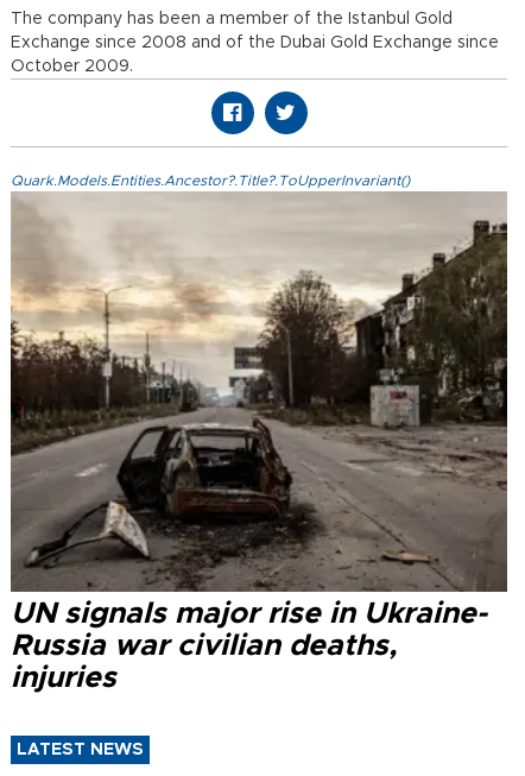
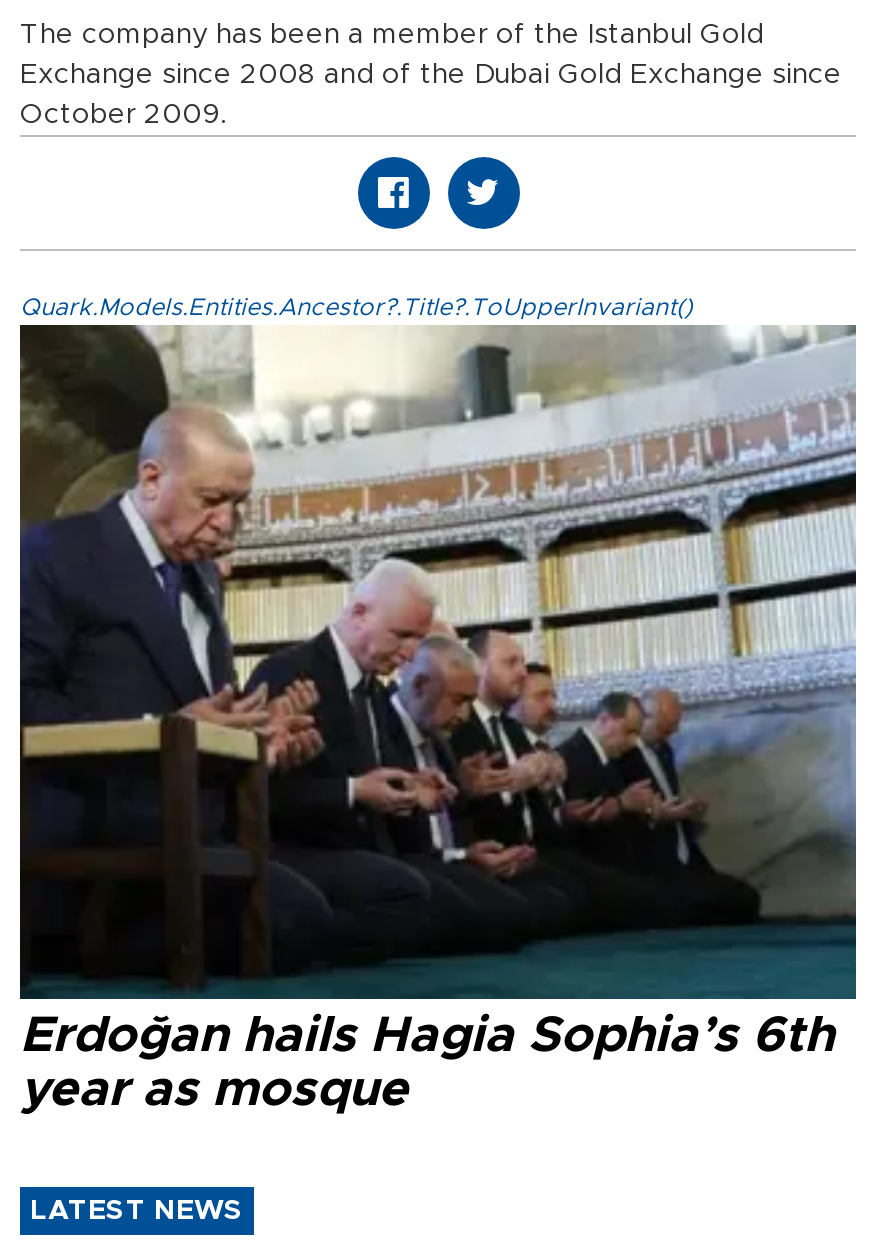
[11,191,508,693] [image] | UN signals major rise in Ukraine- | Russia war civilian deaths, | injuries -> [20,325,856,1115] [image] | Erdoğan hails Hagia Sophia’s 6th | year as mosque

